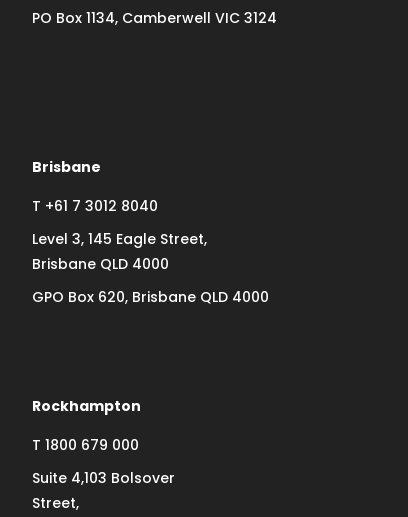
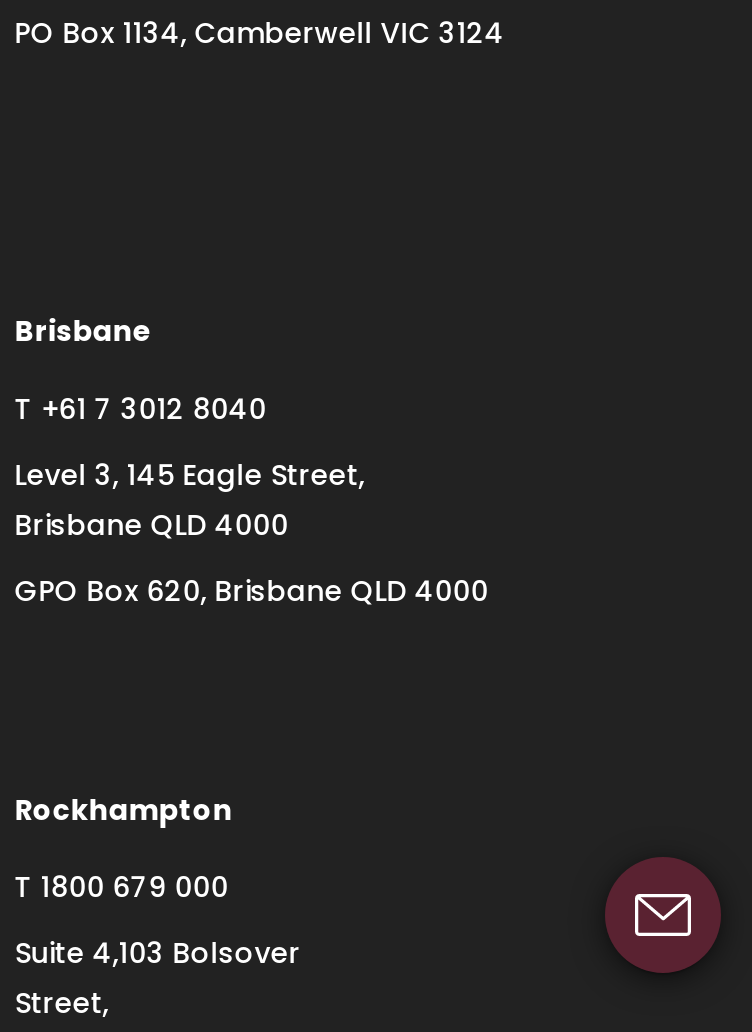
none -> [605,856,721,974] [image]

